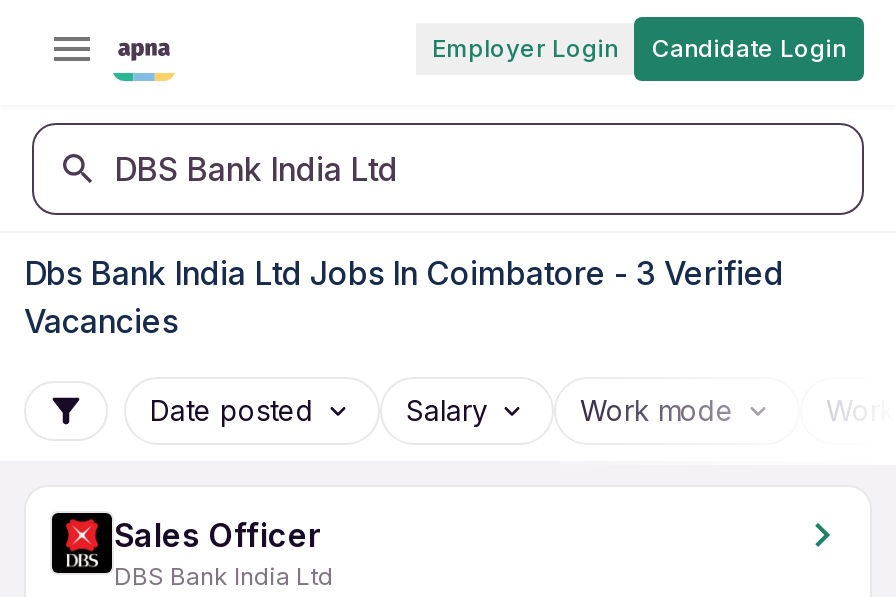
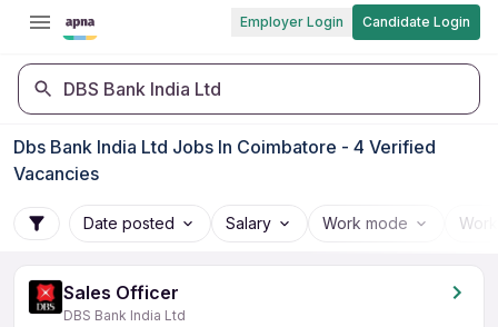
[24,253,784,293] Dbs Bank India Ltd Jobs In Coimbatore - 3 Verified -> [13,136,436,158] Dbs Bank India Ltd Jobs In Coimbatore - 4 Verified

